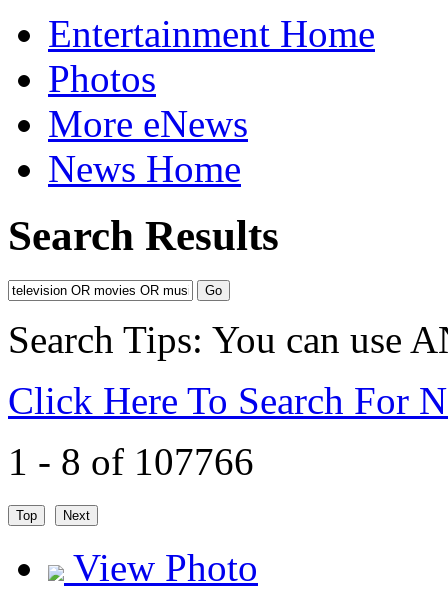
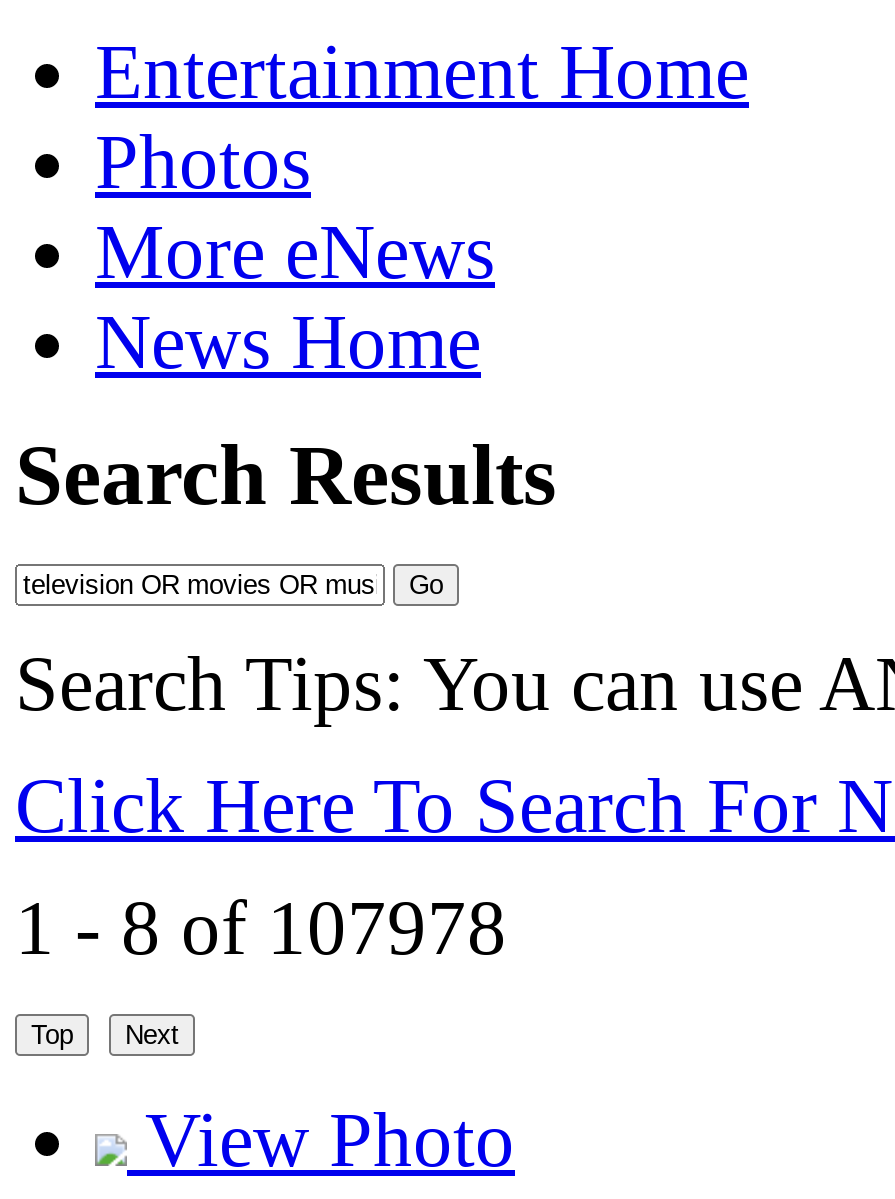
[8,440,254,483] 1 - 8 of 107766 -> [15,884,507,970] 1 - 8 of 107978

